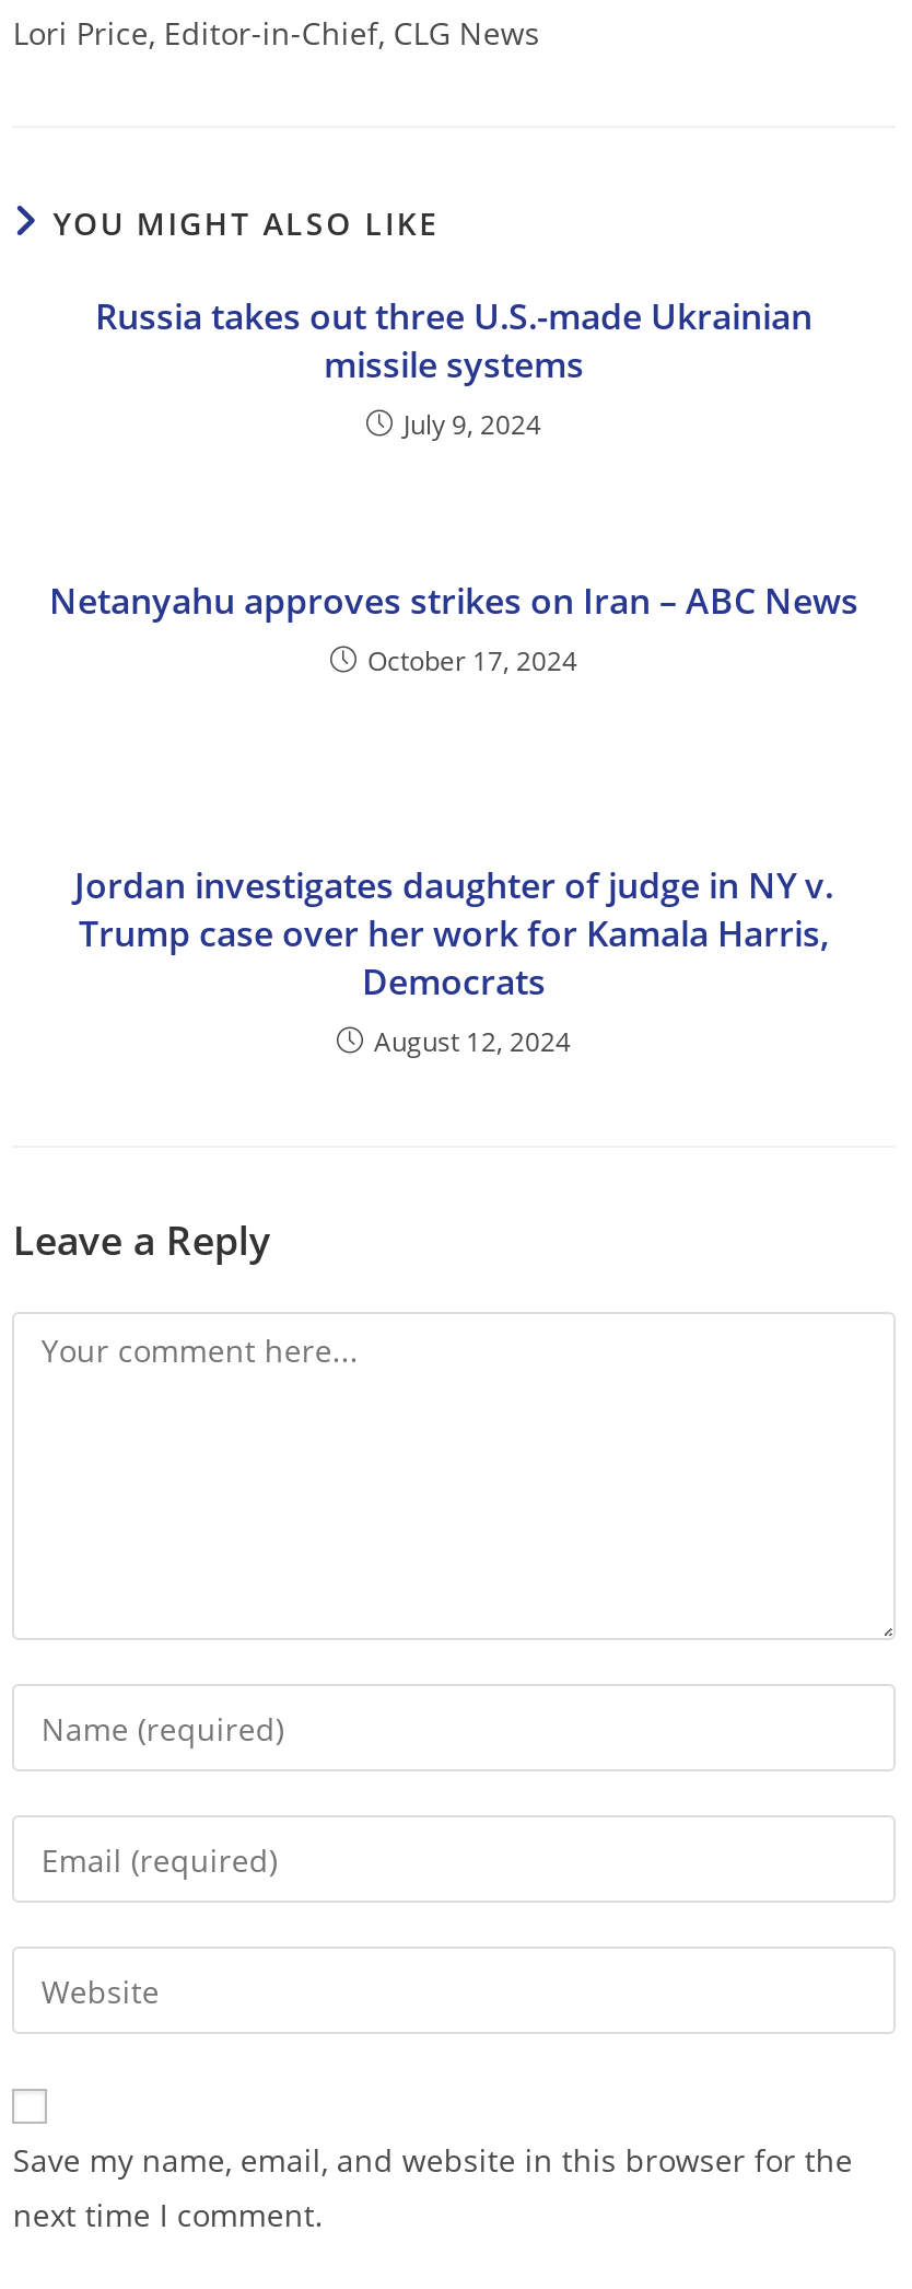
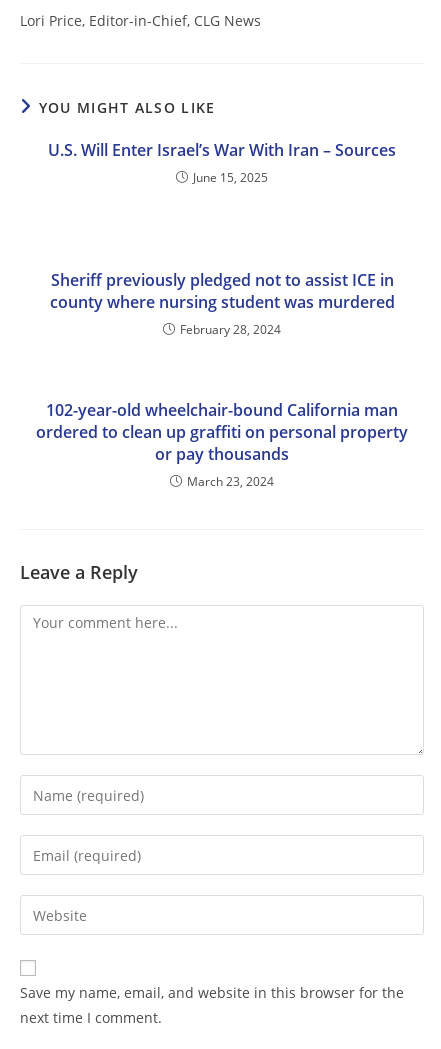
[95,293,812,444] Russia takes out three U.S.-made Ukrainian | missile systems | July 9, 2024 -> [48,139,396,186] U.S. Will Enter Israel’s War With Iran – Sources | June 15, 2025
[49,577,858,680] Netanyahu approves strikes on Iran – ABC News | October 17, 2024 -> [49,269,394,338] Sheriff previously pledged not to assist ICE in | county where nursing student was murdered | February 28, 2024
[74,862,833,1061] Jordan investigates daughter of judge in NY v. | Trump case over her work for Kamala Harris, | Democrats | August 12, 2024 -> [36,399,408,490] 102-year-old wheelchair-bound California man | ordered to clean up graffiti on personal property | or pay thousands | March 23, 2024

